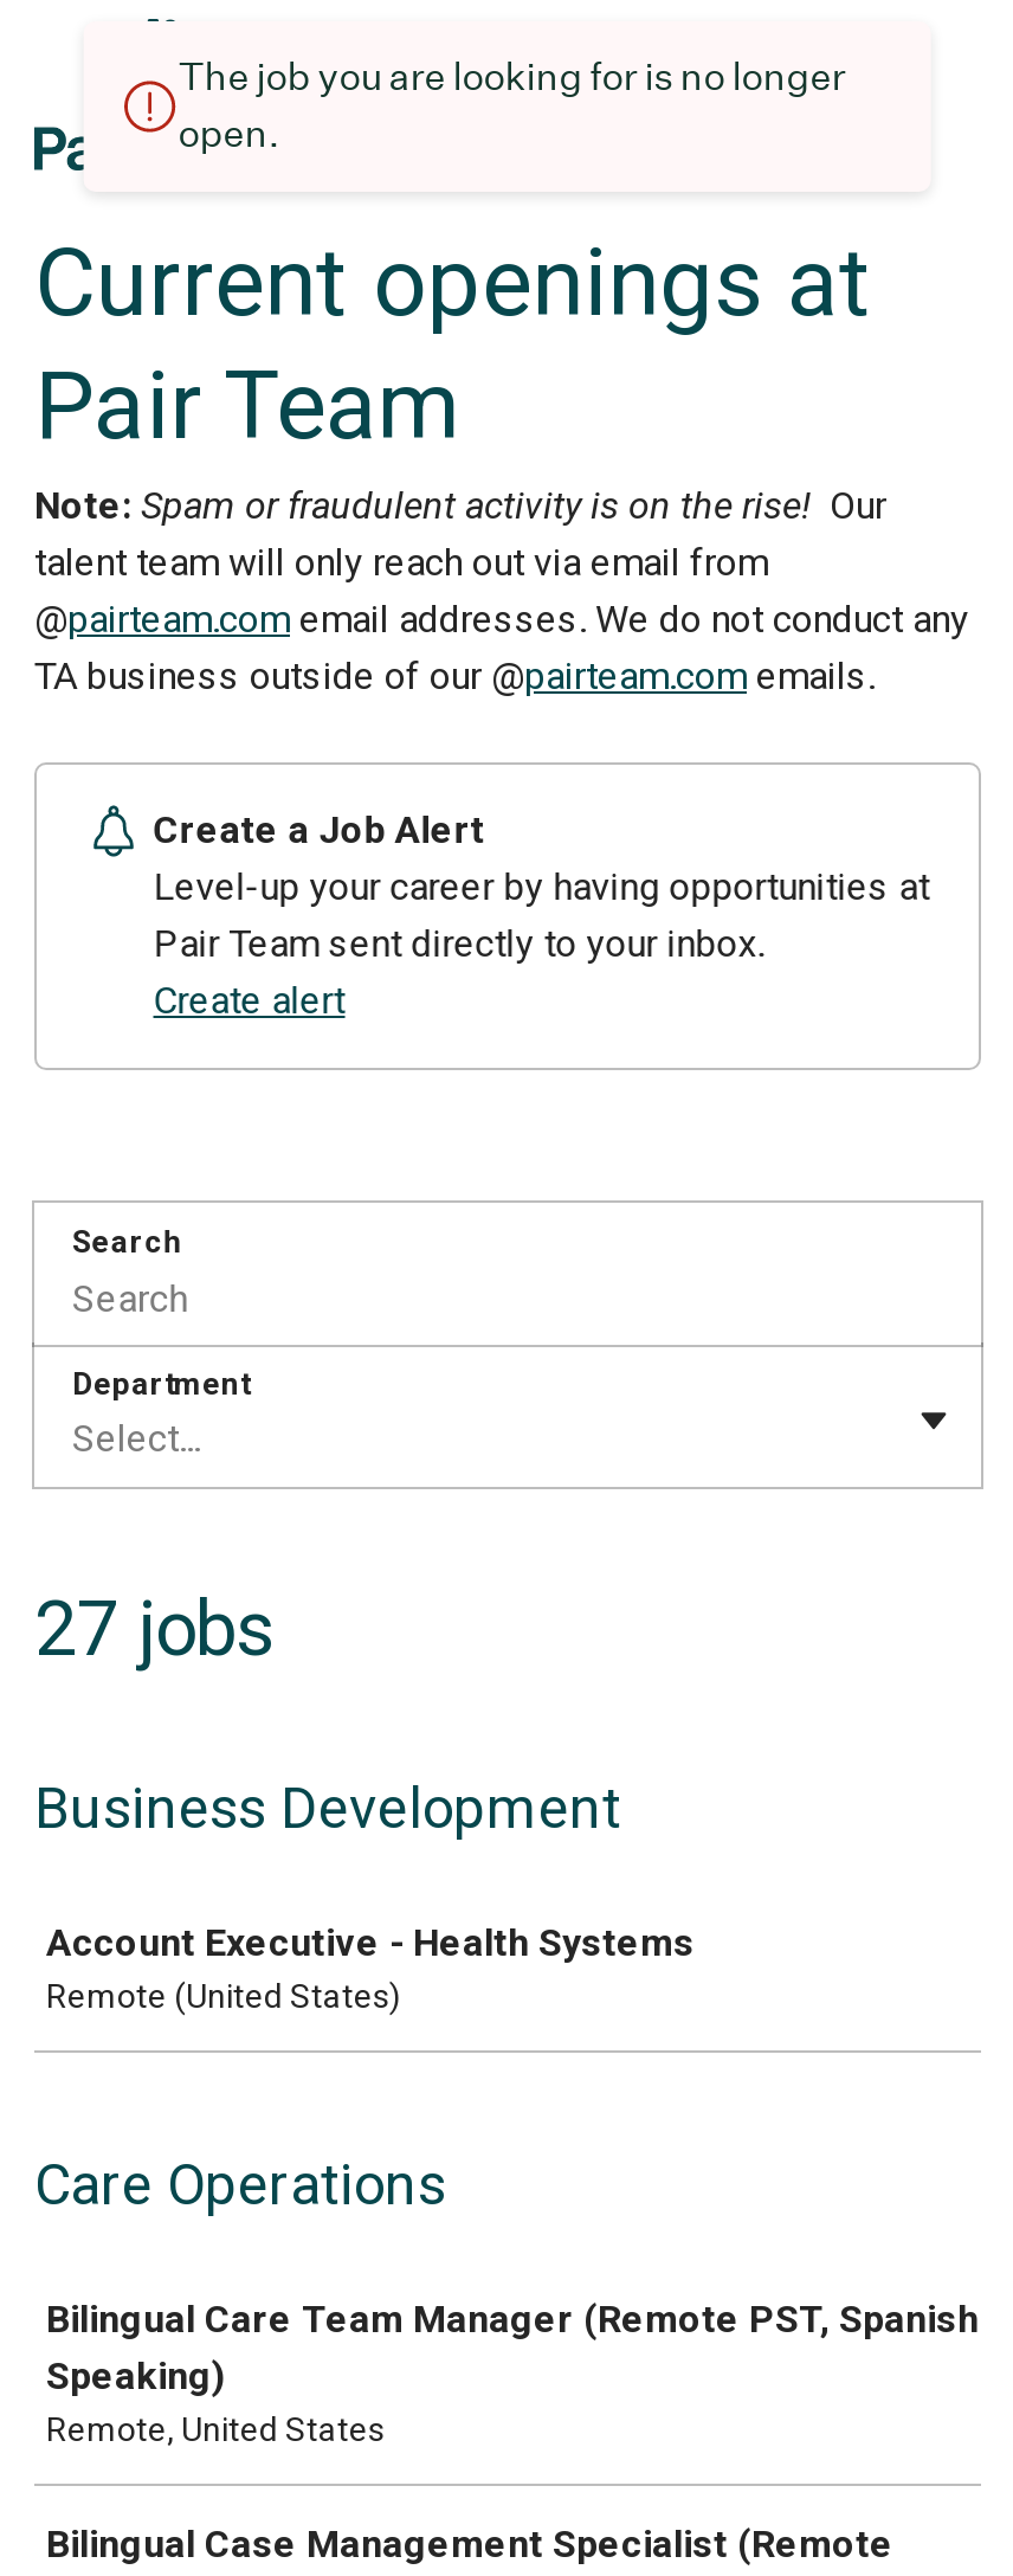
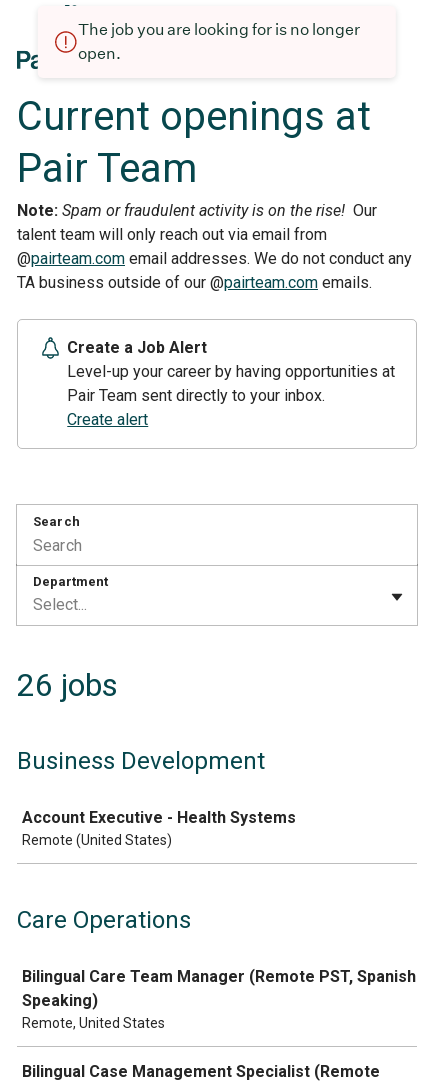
[34,1584,273,1674] 27 jobs -> [17,666,118,704] 26 jobs

